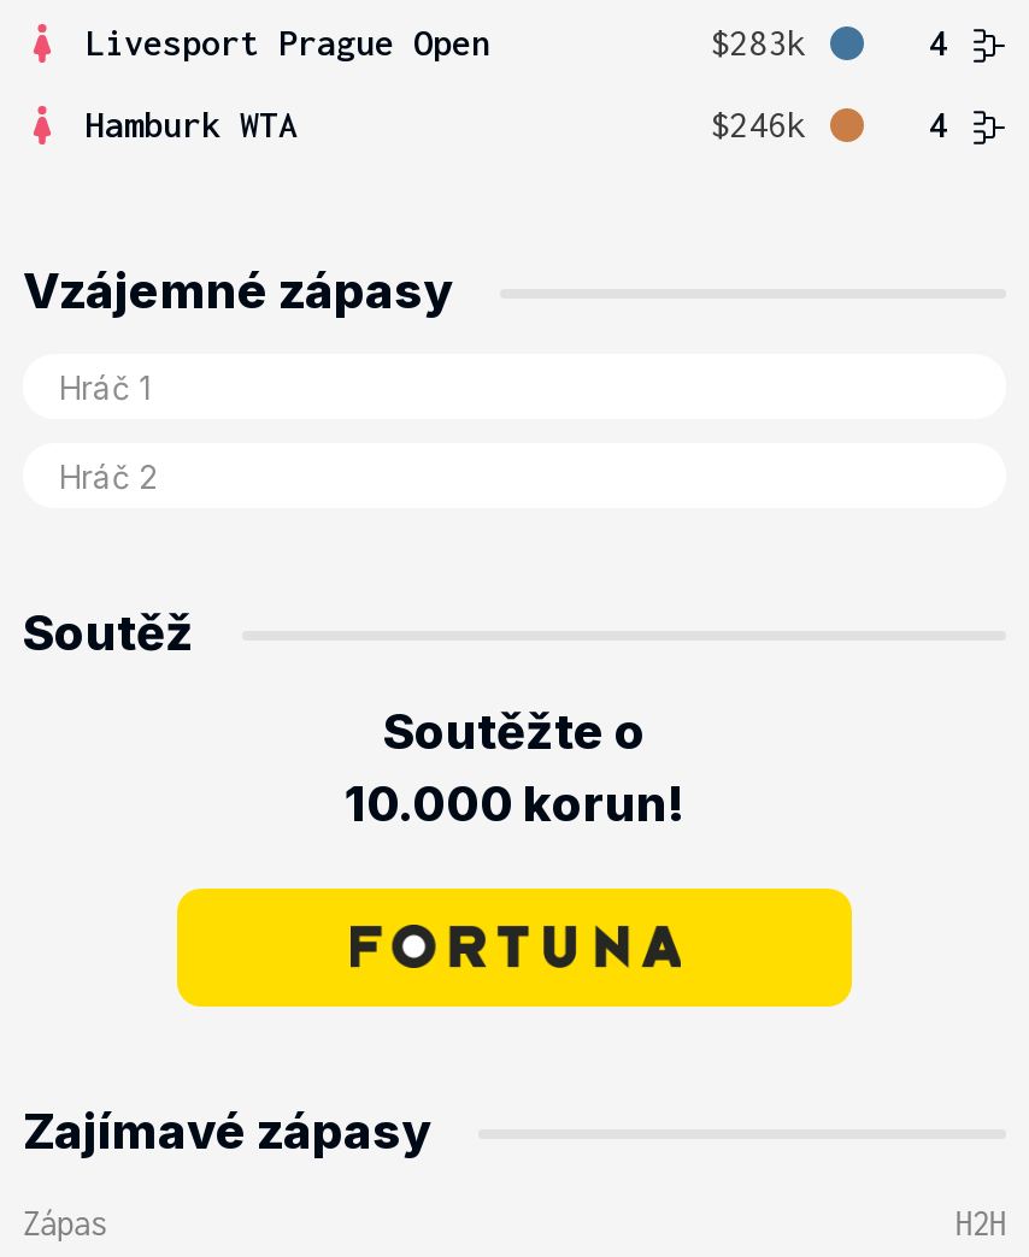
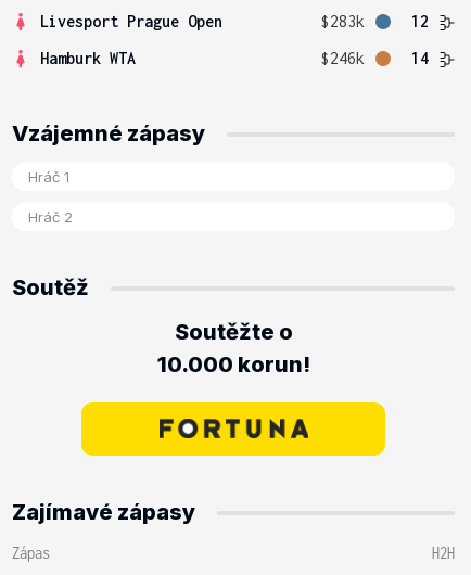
[929,22,948,63] 4 -> [411,12,429,30] 12
[929,104,948,144] 4 -> [411,49,429,67] 14

